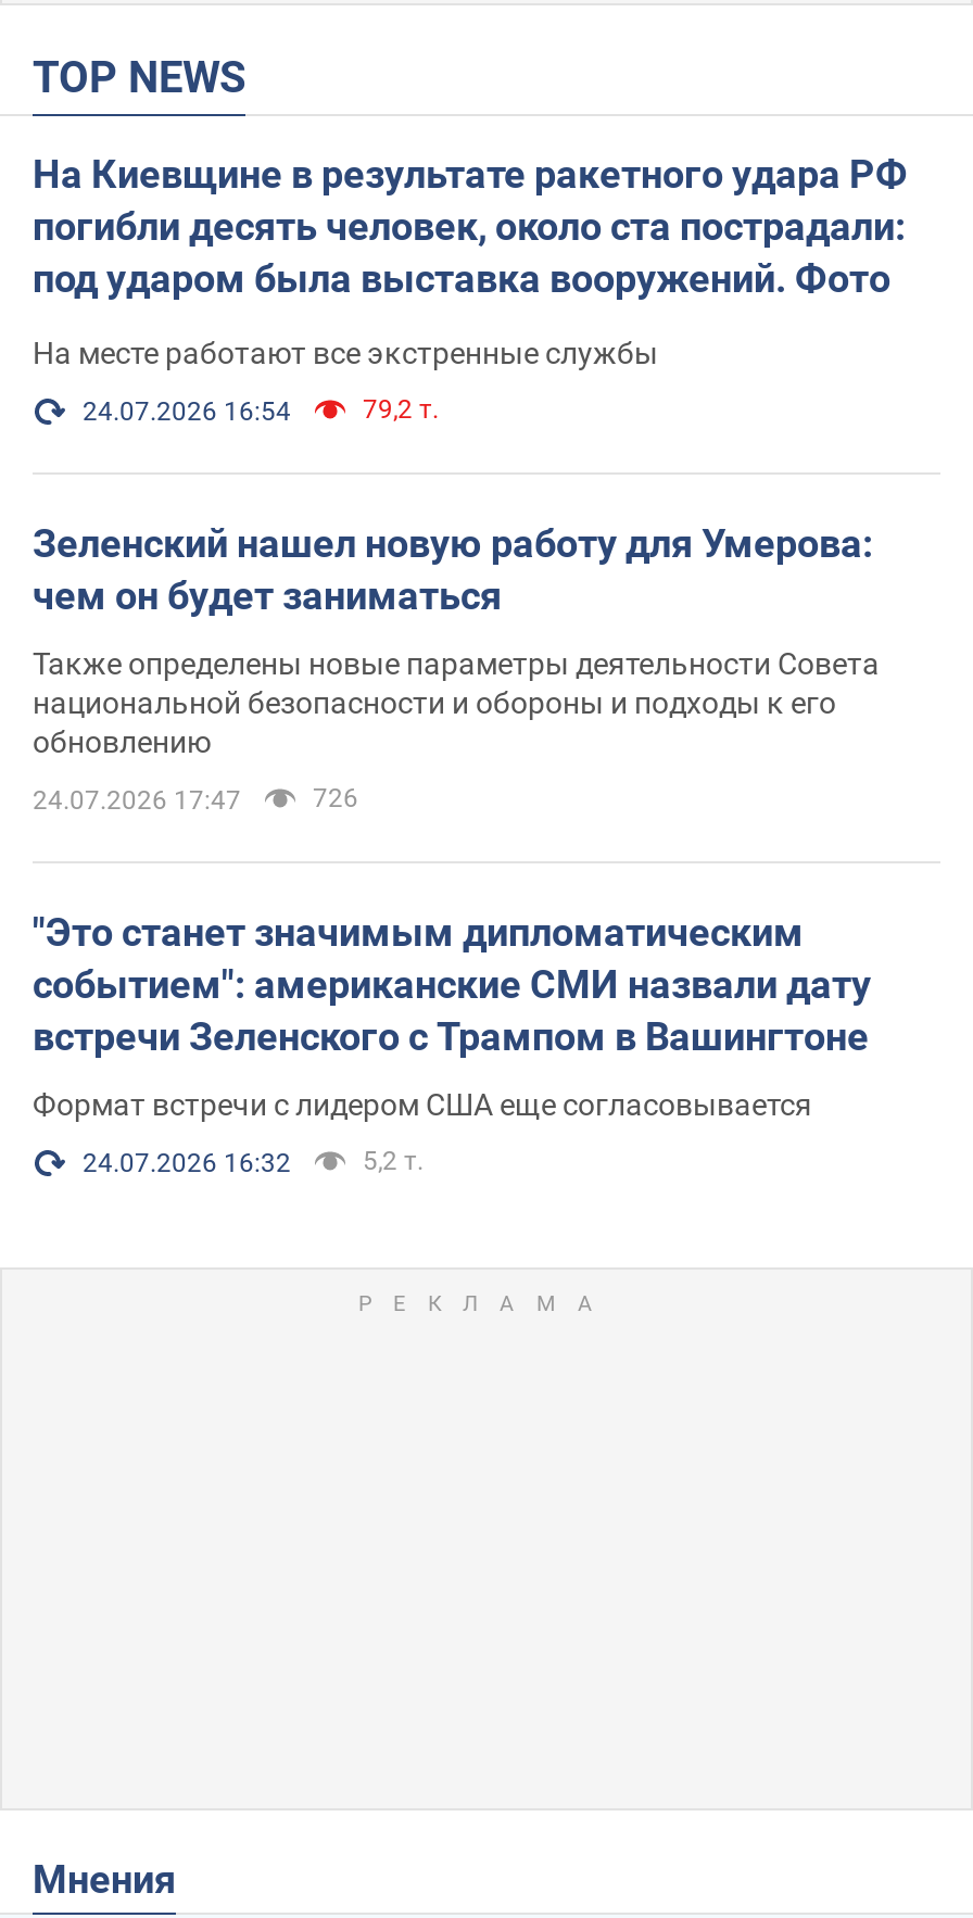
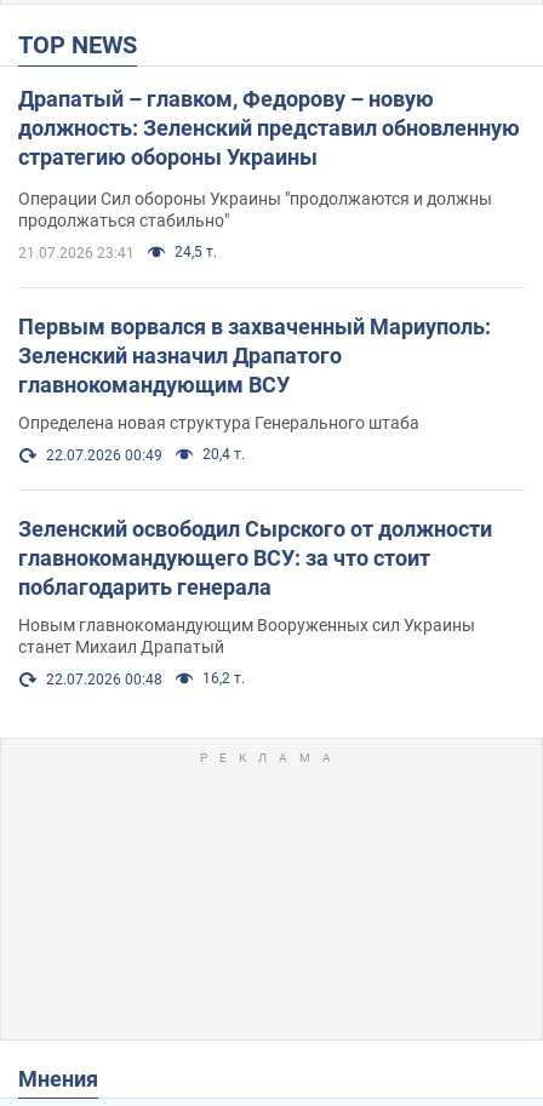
[33,152,908,302] На Киевщине в результате ракетного удара РФ | погибли десять человек, около ста пострадали: | под ударом была выставка вооружений. Фото -> [18,86,520,170] Драпатый – главком, Федорову – новую | должность: Зеленский представил обновленную | стратегию обороны Украины
[33,336,658,371] На месте работают все экстренные службы -> [18,189,492,231] Операции Сил обороны Украины "продолжаются и должны | продолжаться стабильно"
[83,395,439,428] 24.07.2026 16:54 | 79,2 т. -> [18,244,217,262] 21.07.2026 23:41 | 24,5 т.
[33,521,873,619] Зеленский нашел новую работу для Умерова: | чем он будет заниматься -> [18,314,491,398] Первым ворвался в захваченный Мариуполь: | Зеленский назначил Драпатого | главнокомандующим ВСУ
[33,647,880,760] Также определены новые параметры деятельности Совета | национальной безопасности и обороны и подходы к его | обновлению -> [18,414,419,433] Определена новая структура Генерального штаба
[33,784,358,817] 24.07.2026 17:47 | 726 -> [46,446,245,464] 22.07.2026 00:49 | 20,4 т.
[33,910,871,1060] "Это станет значимым дипломатическим | событием": американские СМИ назвали дату | встречи Зеленского с Трампом в Вашингтоне -> [18,517,492,600] Зеленский освободил Сырского от должности | главнокомандующего ВСУ: за что стоит | поблагодарить генерала
[33,1088,812,1123] Формат встречи с лидером США еще согласовывается -> [18,616,475,657] Новым главнокомандующим Вооруженных сил Украины | станет Михаил Драпатый
[83,1147,424,1179] 24.07.2026 16:32 | 5,2 т. -> [46,670,245,689] 22.07.2026 00:48 | 16,2 т.

